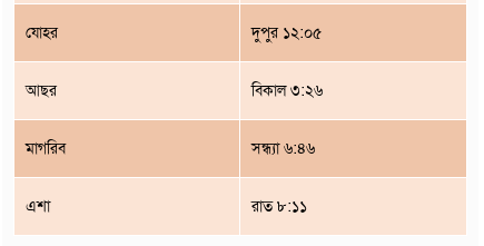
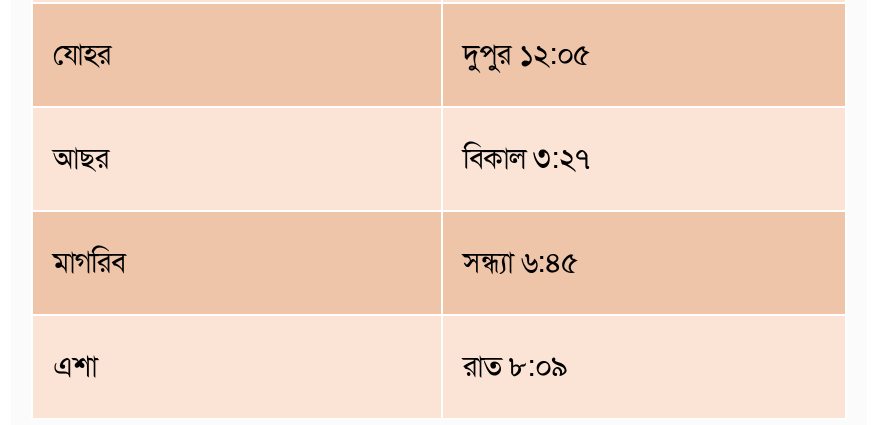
[251,80,323,101] বিকাল ৩:২৬ -> [463,139,589,177] বিকাল ৩:২৭
[251,138,315,159] সন্ধ্যা ৬:৪৬ -> [463,243,577,281] সন্ধ্যা ৬:৪৫
[251,196,307,217] রাত ৮:১১ -> [463,347,567,385] রাত ৮:০৯

